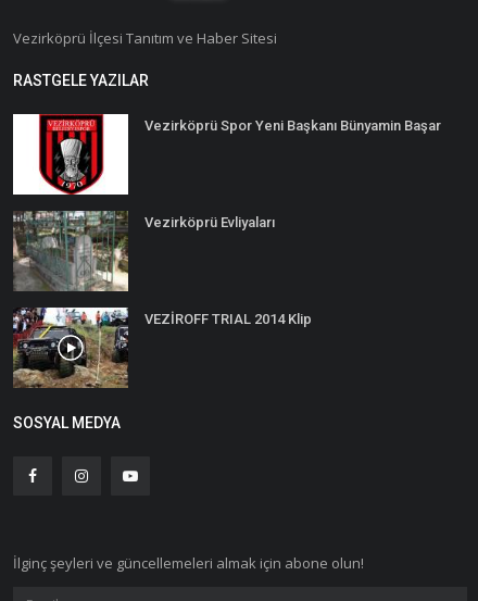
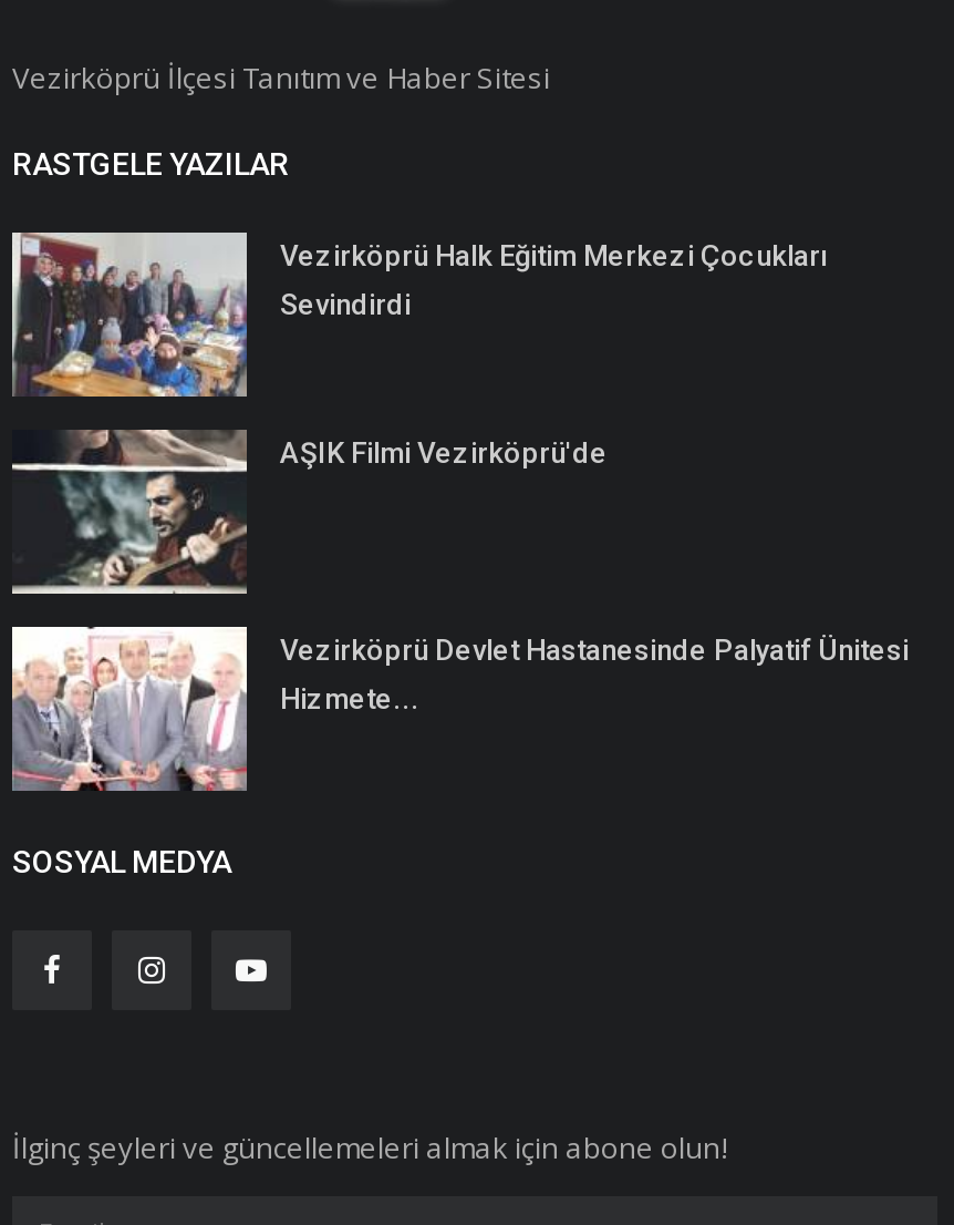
[13,113,441,196] [image] | Vezirköprü Spor Yeni Başkanı Bünyamin Başar -> [10,230,827,399] [image] | Vezirköprü Halk Eğitim Merkezi Çocukları | Sevindirdi
[12,211,275,291] [image] | Vezirköprü Evliyaları -> [12,430,608,596] [image] | AŞIK Filmi Vezirköprü'de
[12,308,312,388] [image] | VEZİROFF TRIAL 2014 Klip -> [10,625,909,793] [image] | Vezirköprü Devlet Hastanesinde Palyatif Ünitesi | Hizmete...

